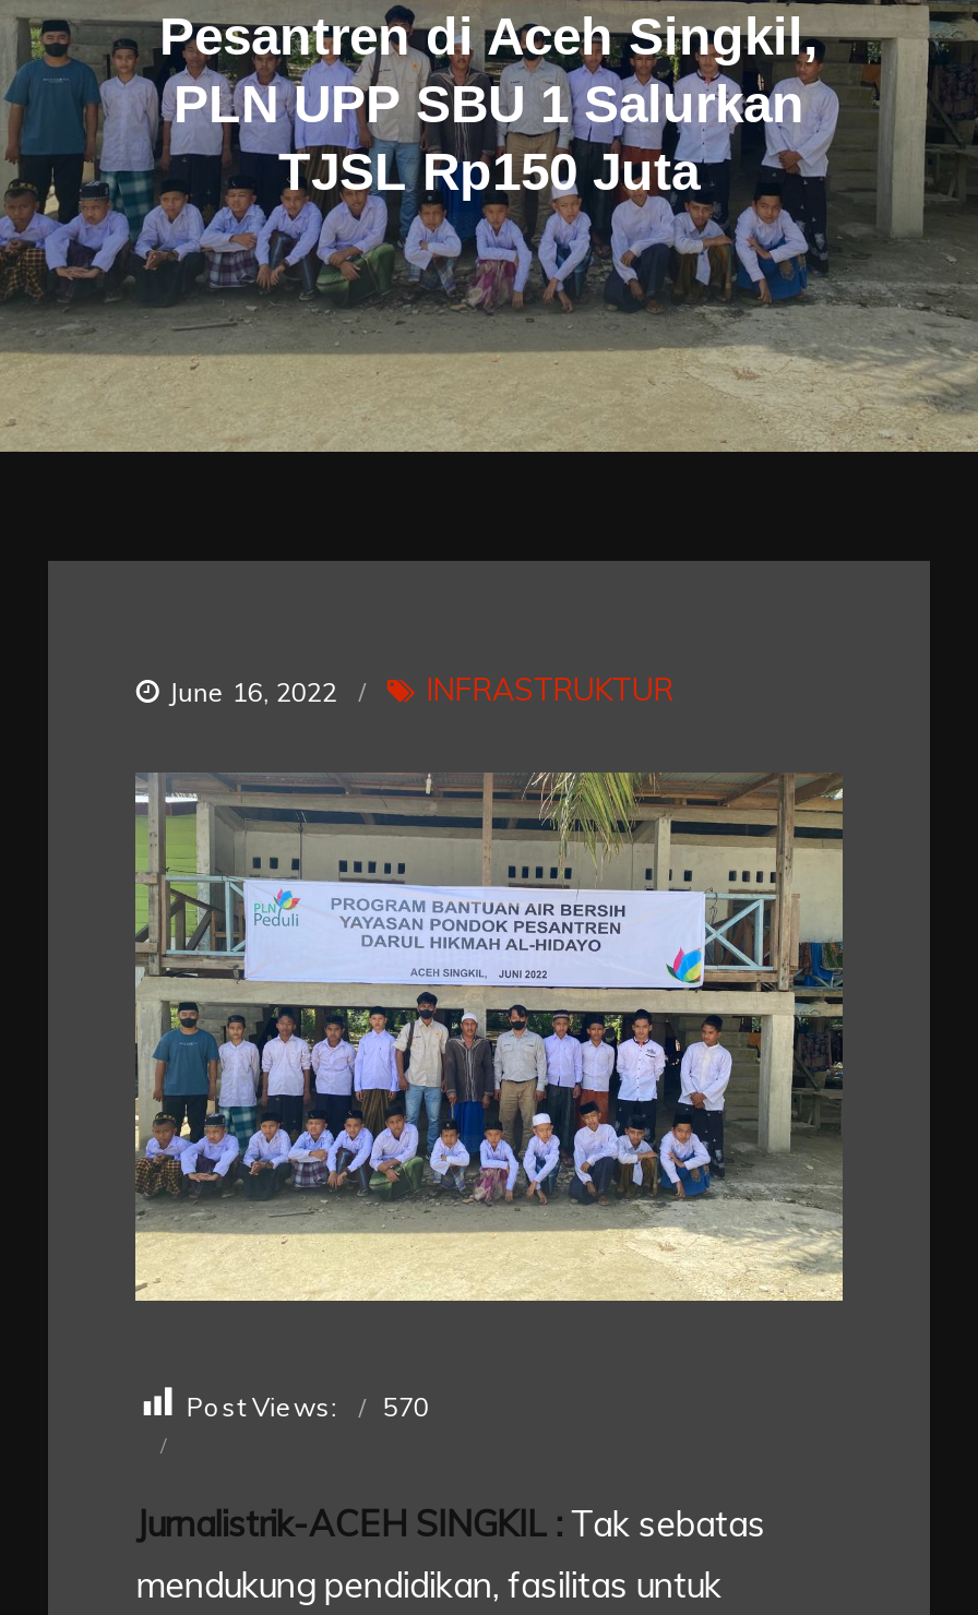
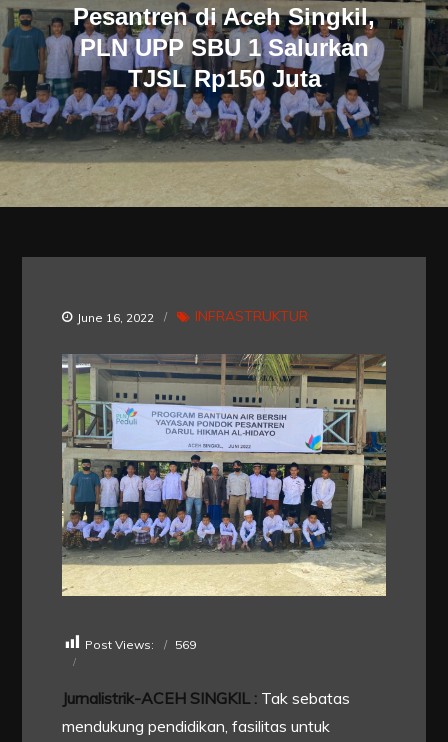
[186,1390,429,1423] Post Views: 570 -> [85,637,196,652] Post Views: 569

